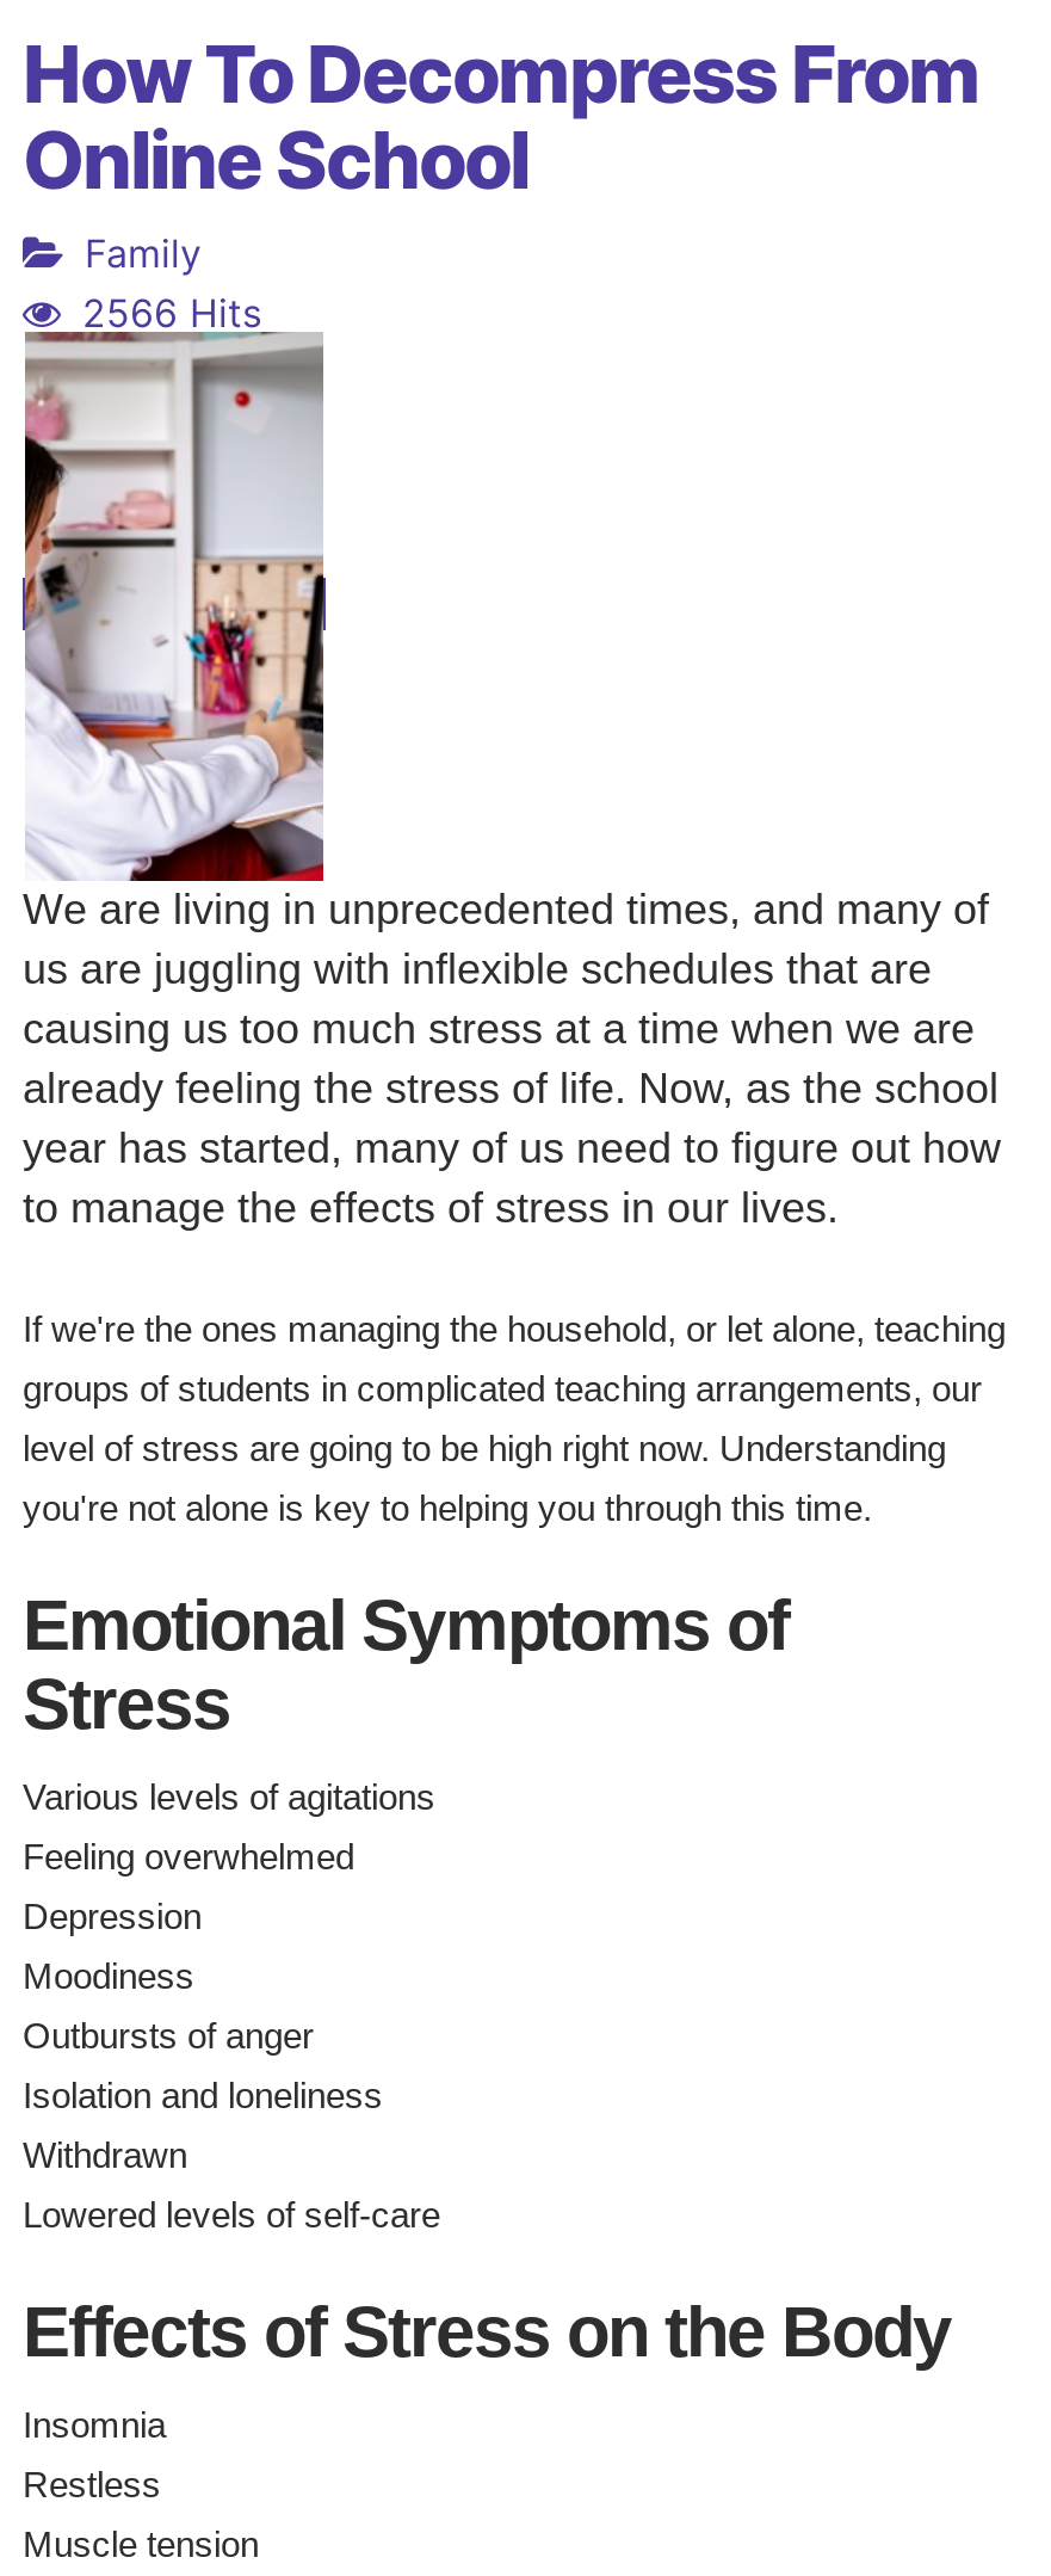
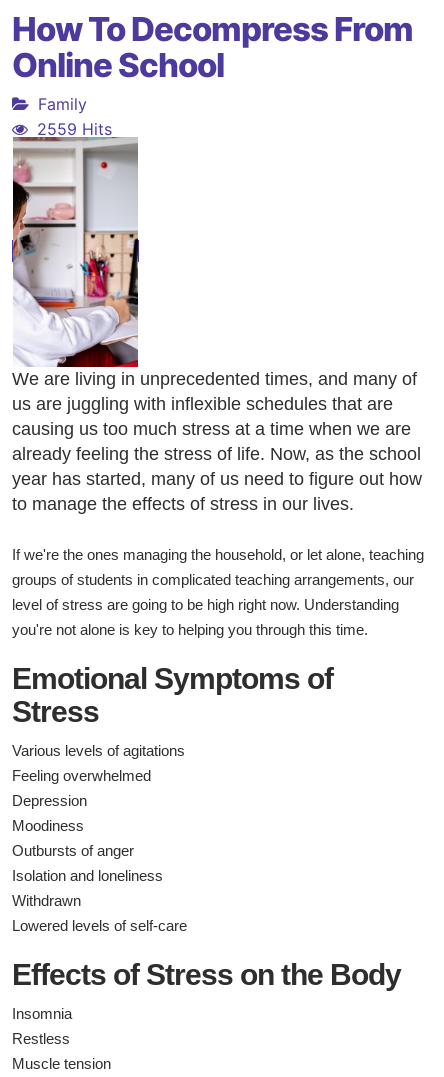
[82,290,261,338] 2566 Hits -> [37,119,112,139] 2559 Hits

